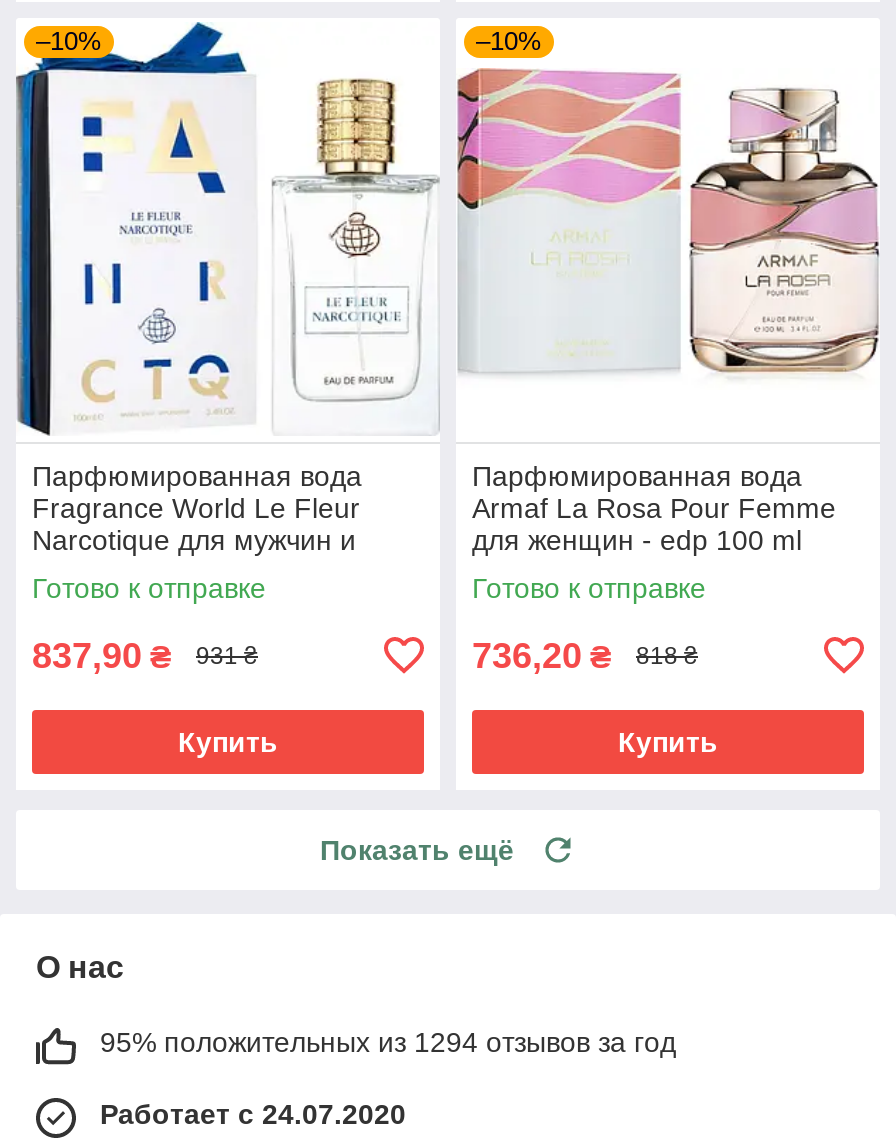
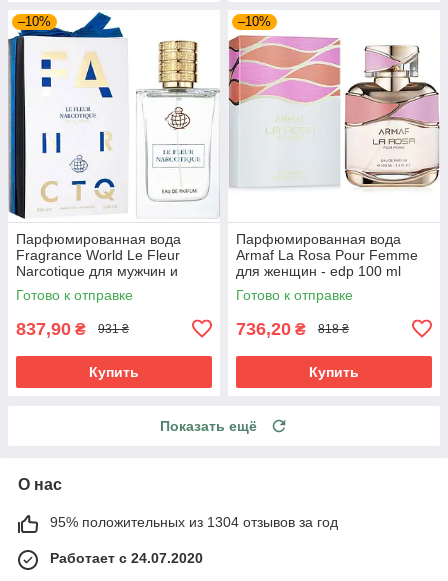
[100,1026,676,1058] 95% положительных из 1294 отзывов за год -> [50,514,338,530] 95% положительных из 1304 отзывов за год

